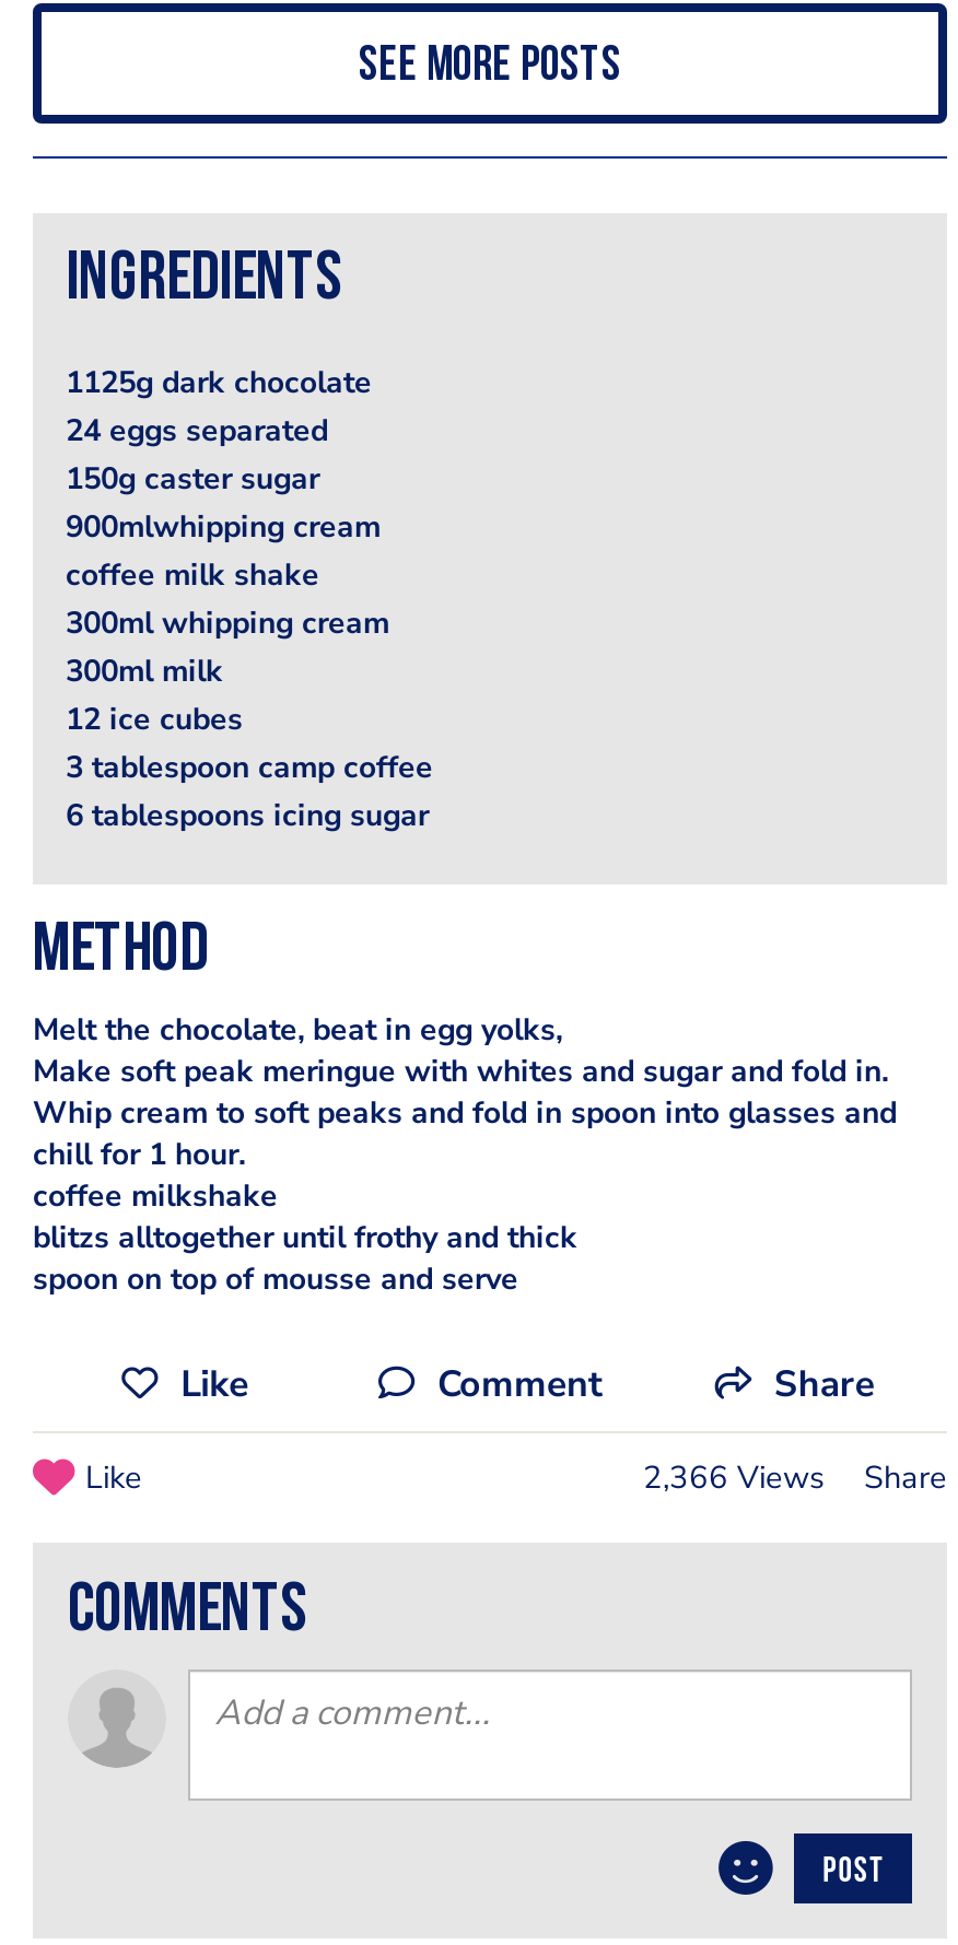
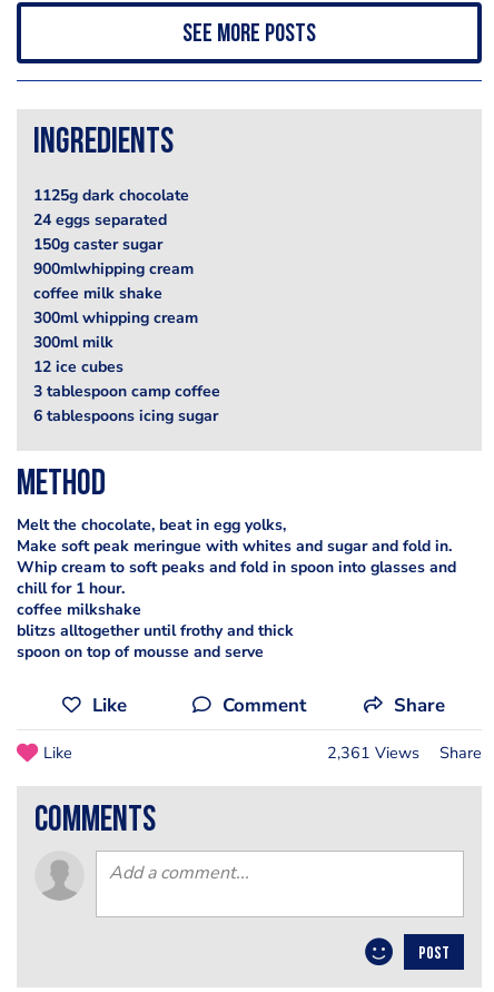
[643,1456,947,1500] 2,366 Views Share -> [327,742,482,764] 2,361 Views Share

